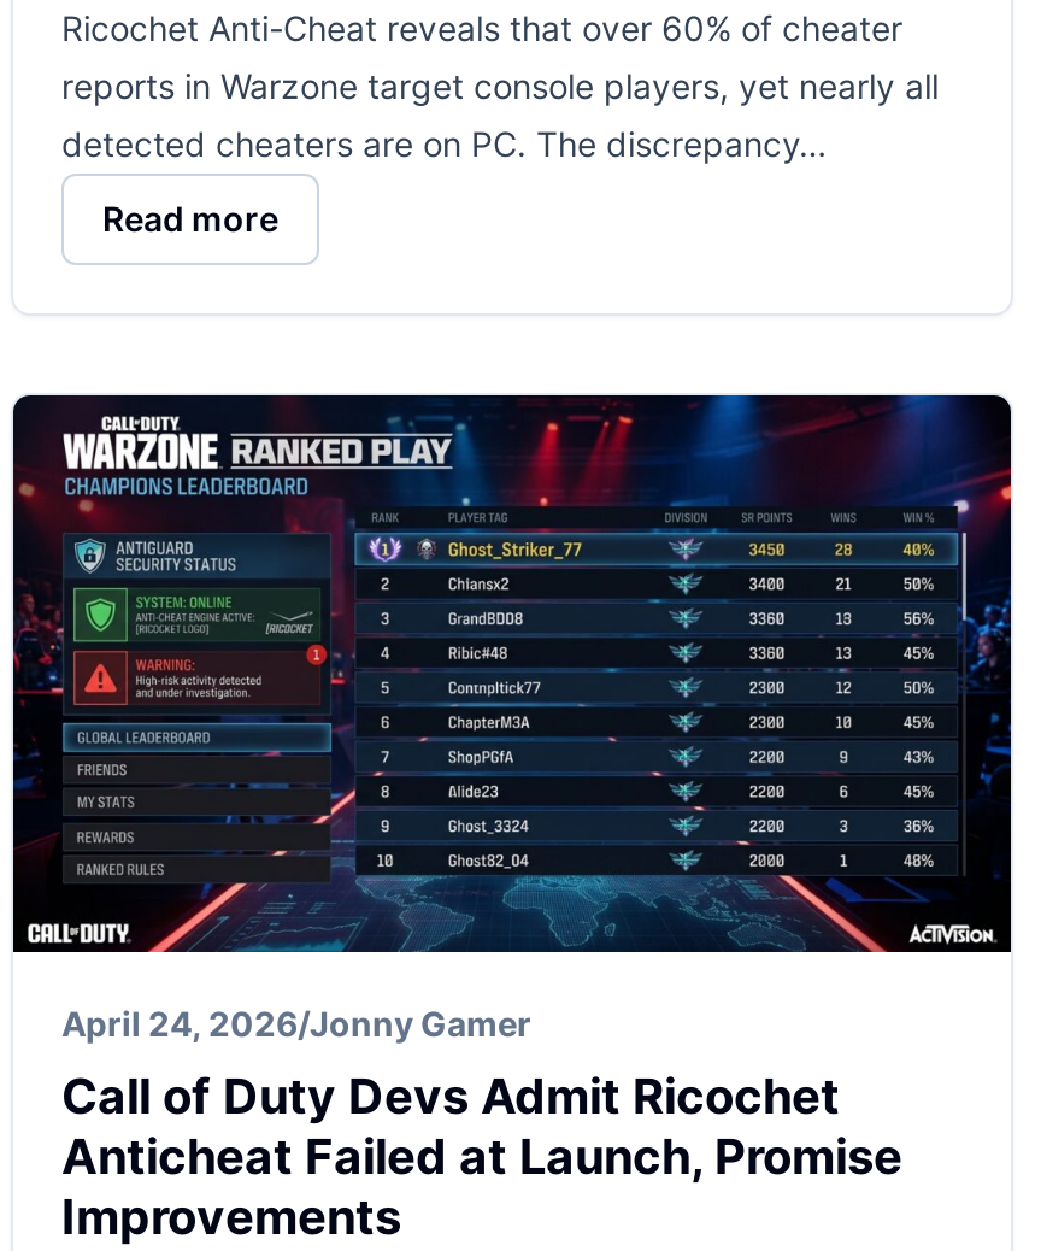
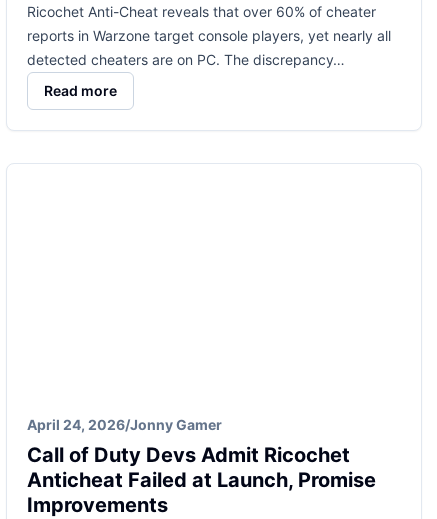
[11,393,1013,955] [image] -> none

